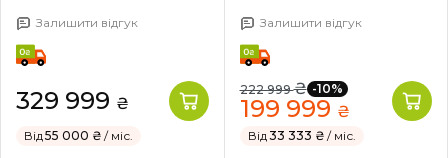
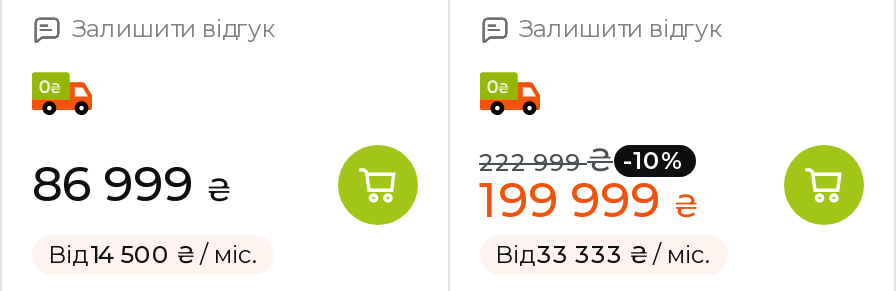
[16,86,129,115] 329 999 ₴ -> [32,155,232,213] 86 999 ₴
[24,128,133,143] Від 55 000 ₴ / міс. -> [48,239,258,269] Від 14 500 ₴ / міс.

